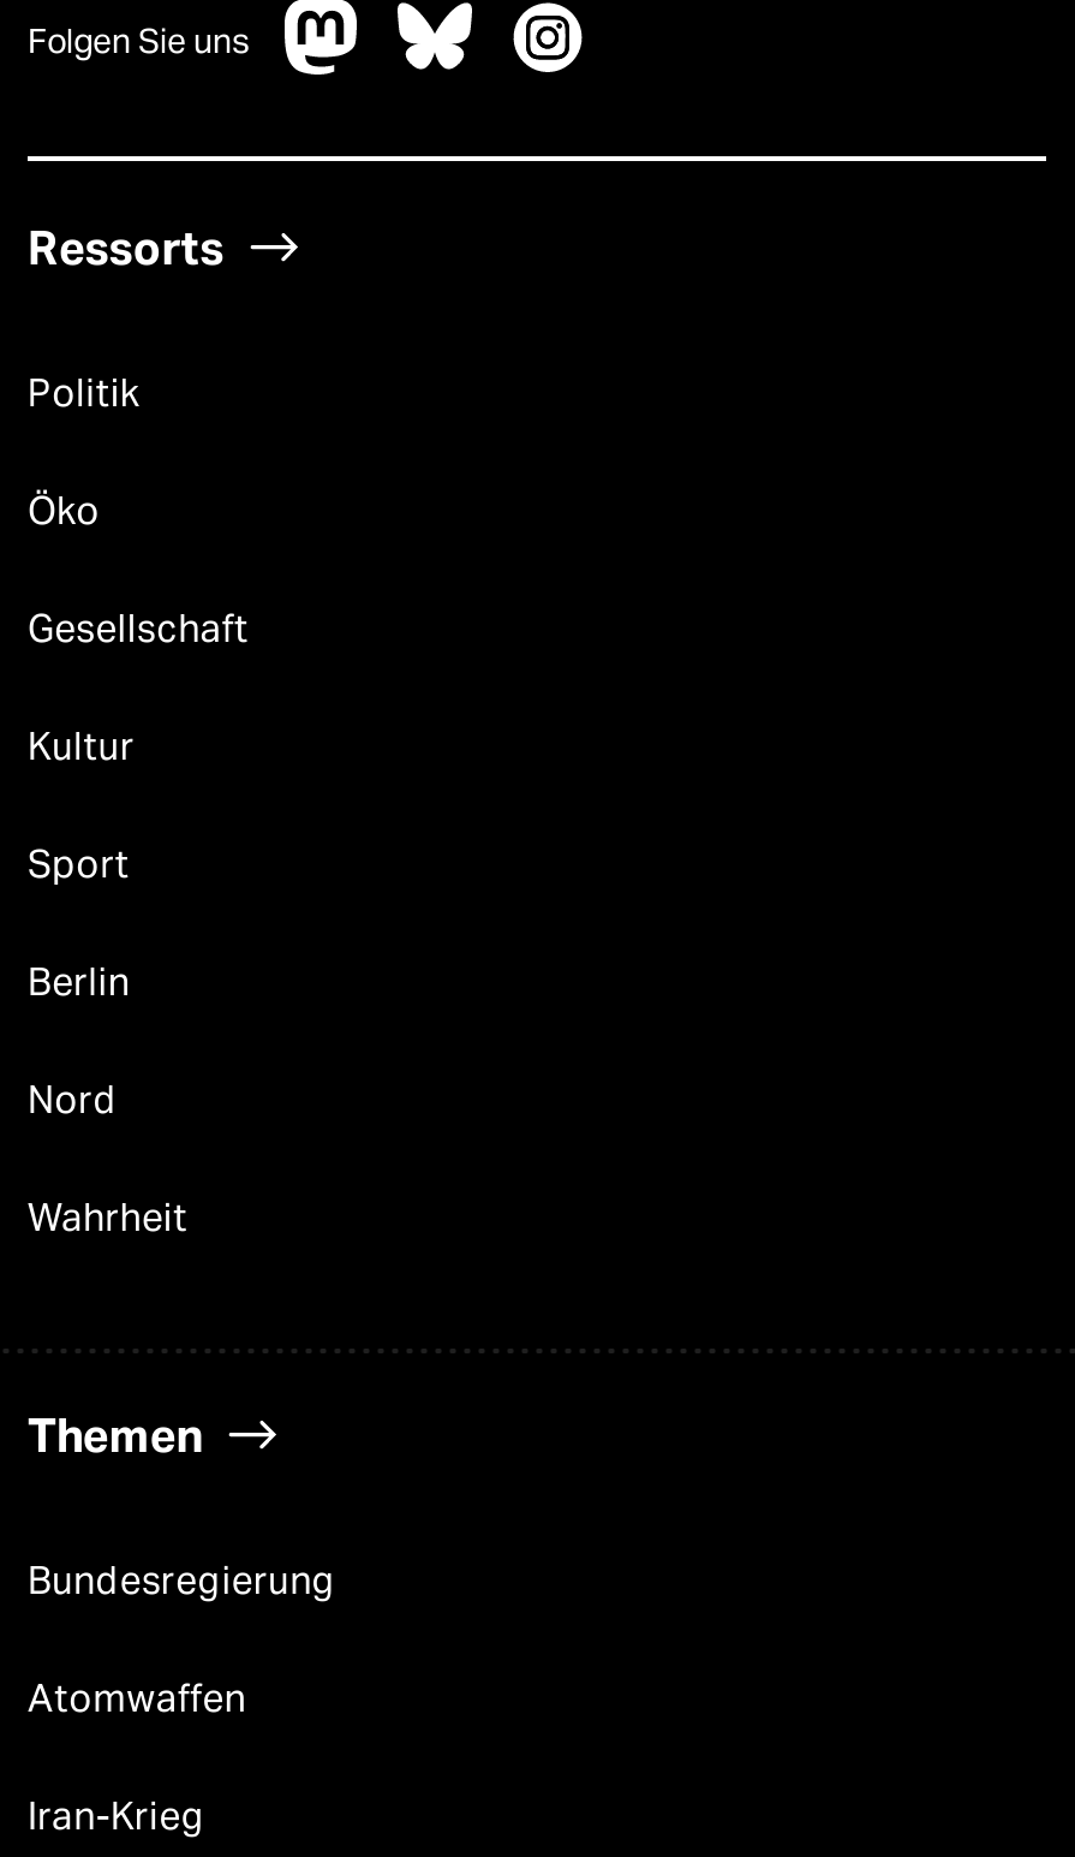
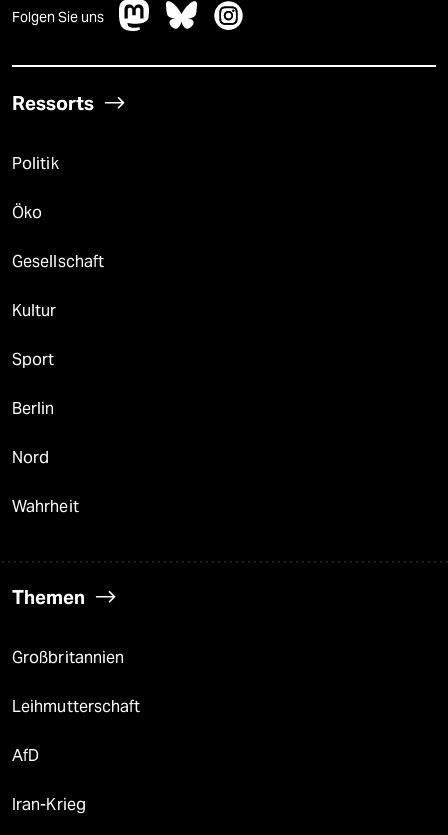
[28,1559,336,1722] Bundesregierung | Atomwaffen -> [12,648,140,765] Großbritannien | Leihmutterschaft | AfD

